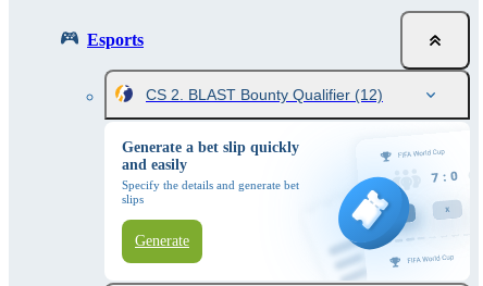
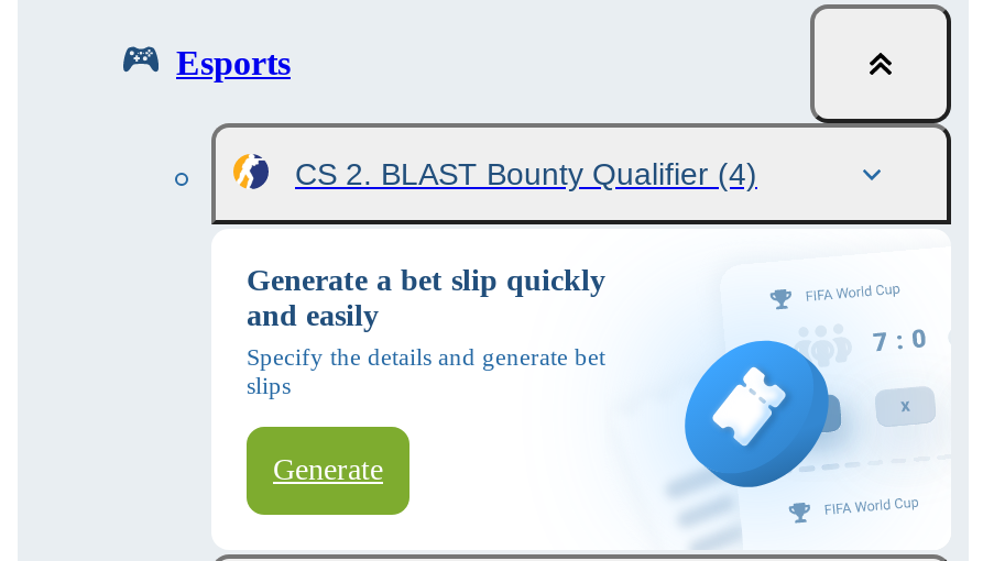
[146,86,383,103] CS 2. BLAST Bounty Qualifier (12) -> [295,156,757,191] CS 2. BLAST Bounty Qualifier (4)

